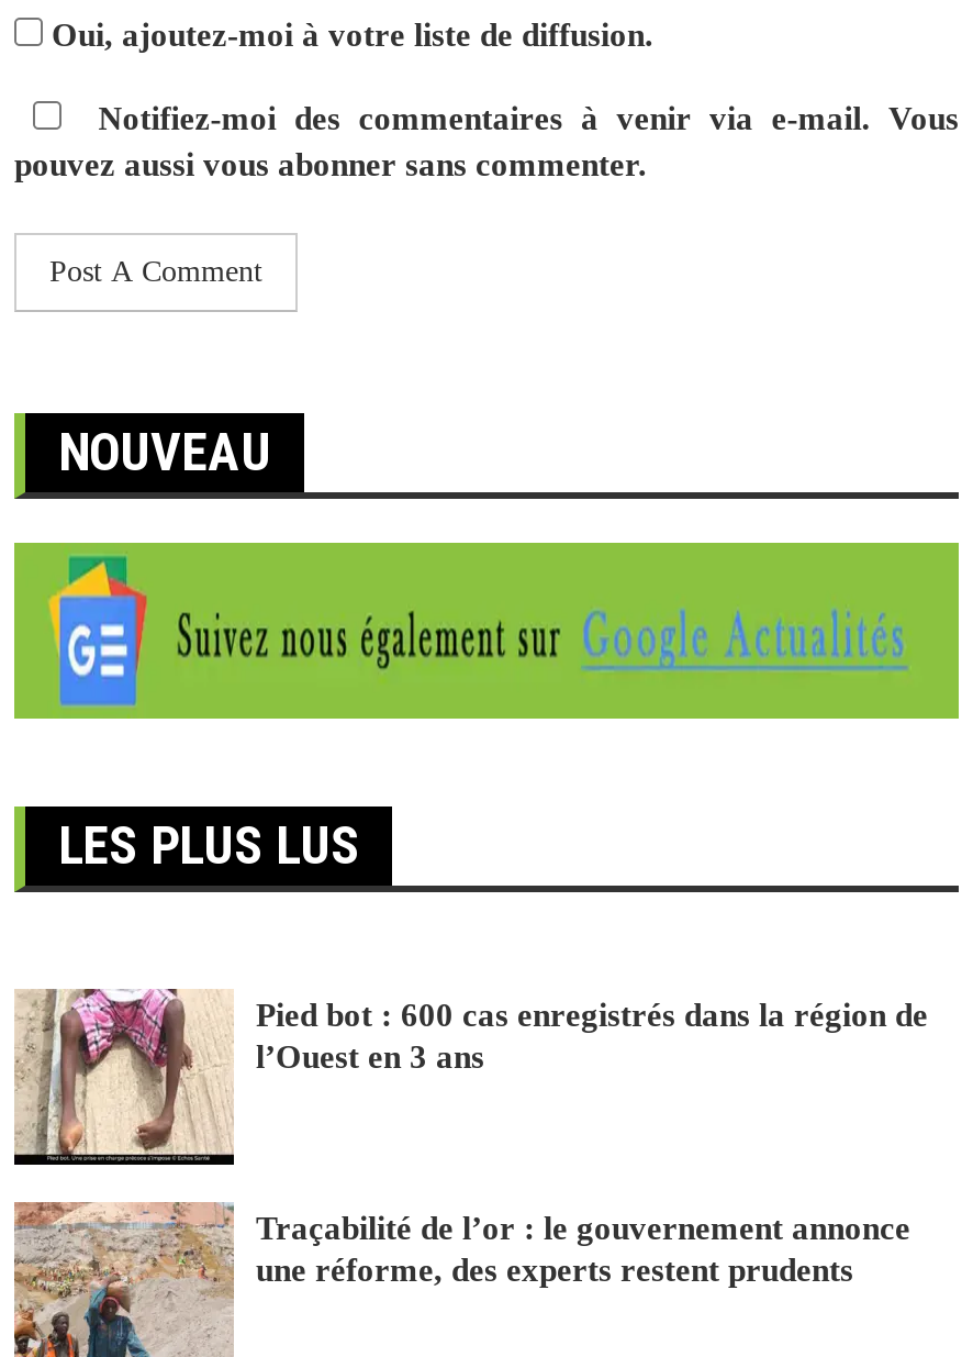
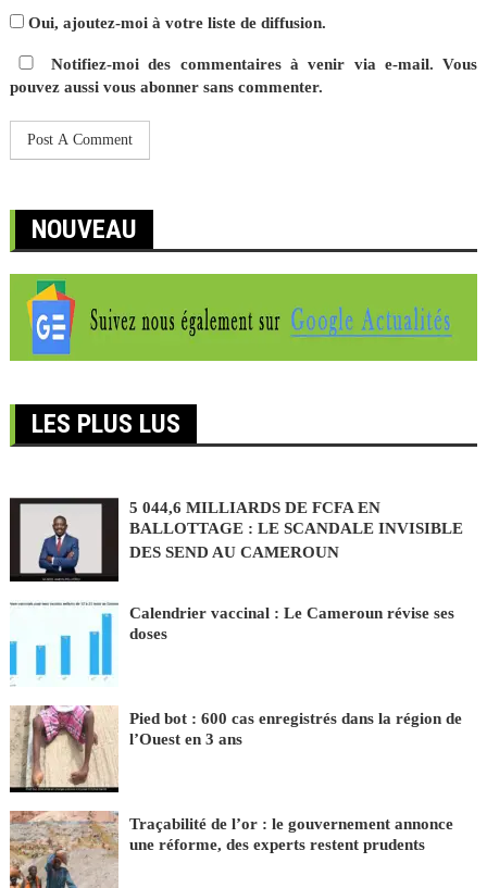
none -> [9,495,463,649] [image] | 5 044,6 MILLIARDS DE FCFA EN | BALLOTTAGE : LE SCANDALE INVISIBLE | DES SEND AU CAMEROUN | Calendrier vaccinal : Le Cameroun révise ses | doses
none -> [9,602,114,686] [image]

